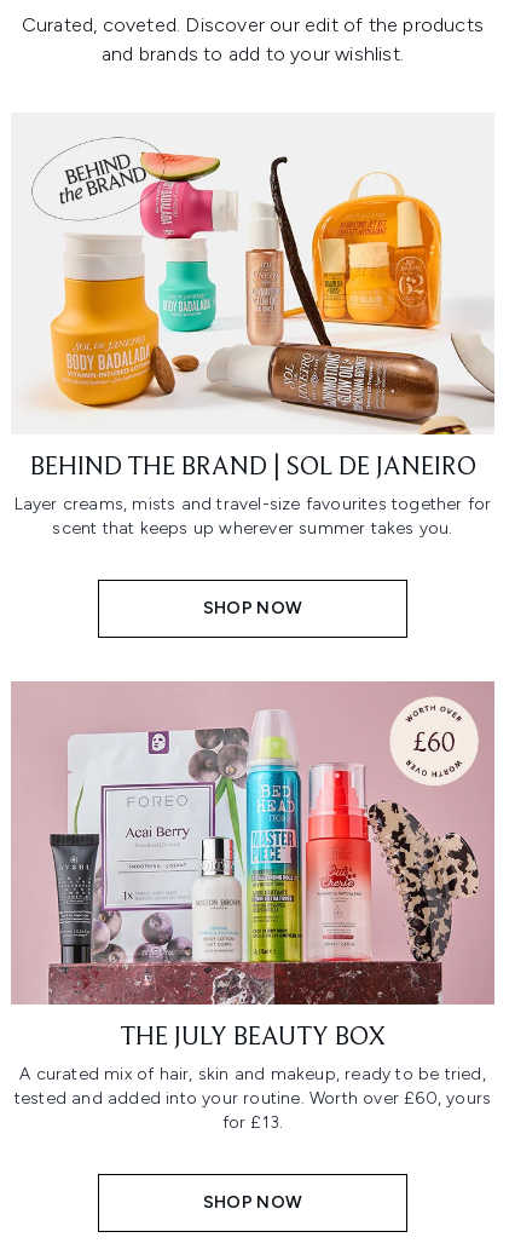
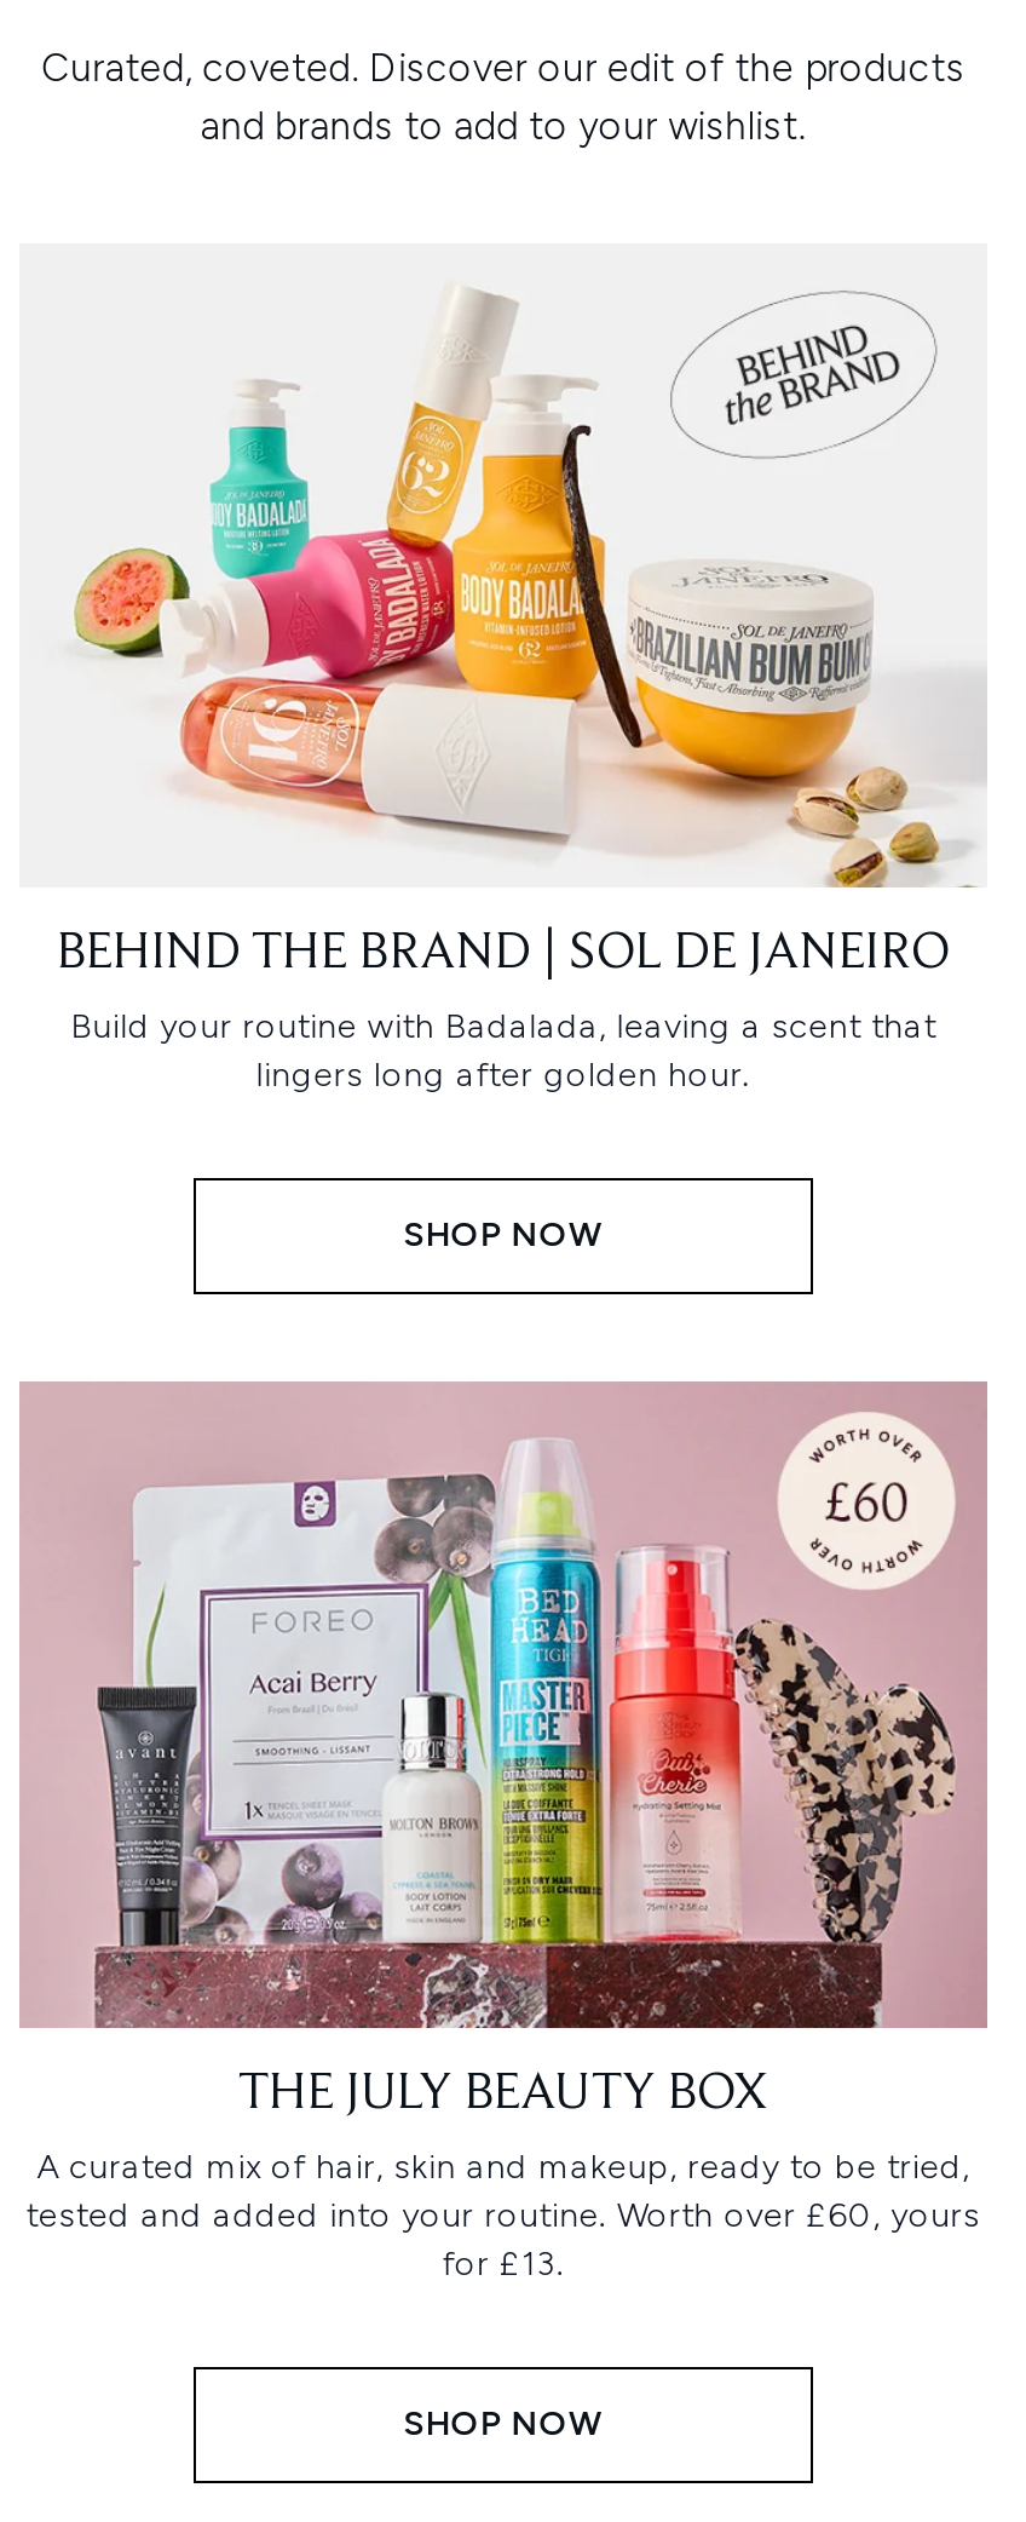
[31,137,496,436] [image] -> [73,289,987,890] [image]
[14,494,491,539] Layer creams, mists and travel-size favourites together for | scent that keeps up wherever summer takes you. -> [70,1007,936,1096] Build your routine with Badalada, leaving a scent that | lingers long after golden hour.

